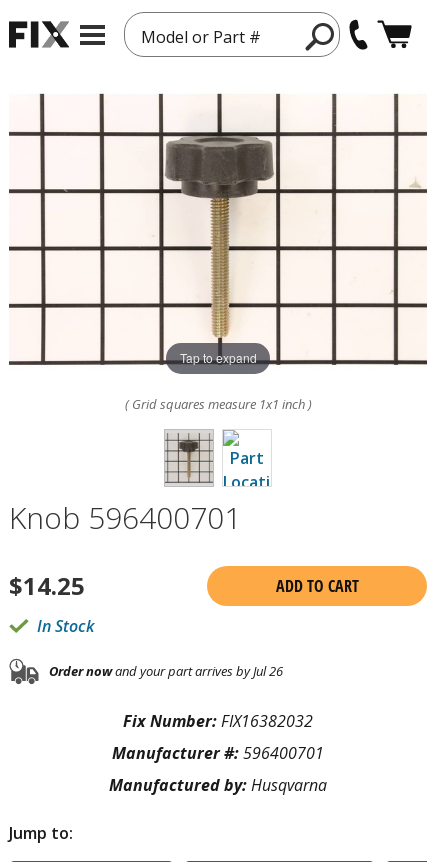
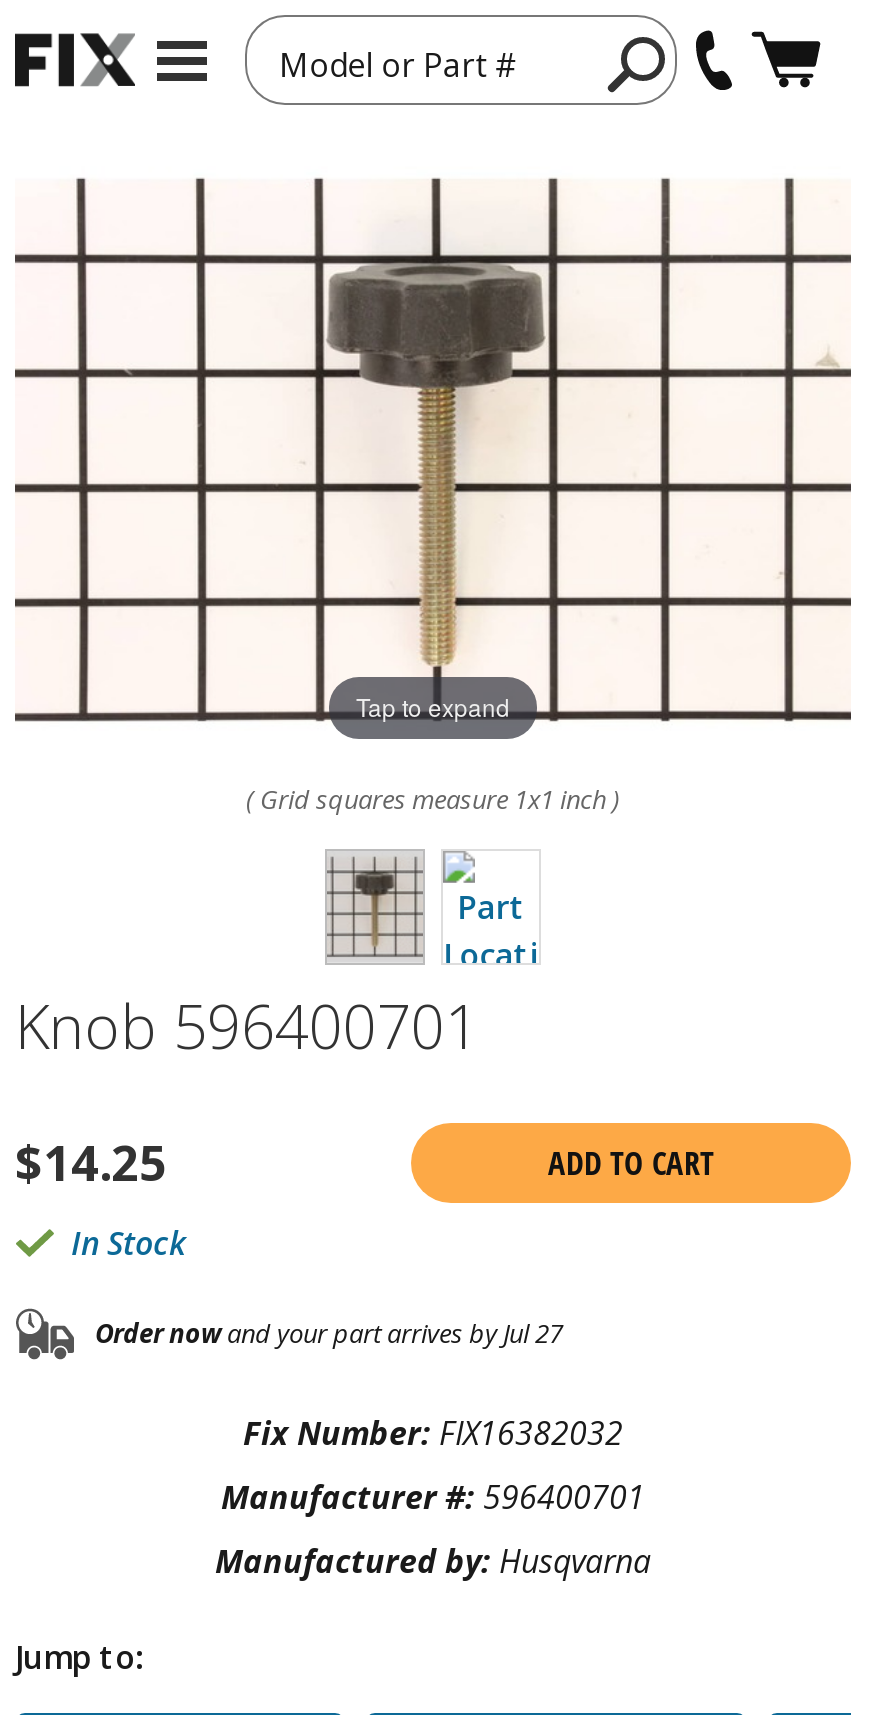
[49,662,283,680] Order nowand your part arrives by Jul 26 -> [95,1316,563,1352] Order nowand your part arrives by Jul 27

